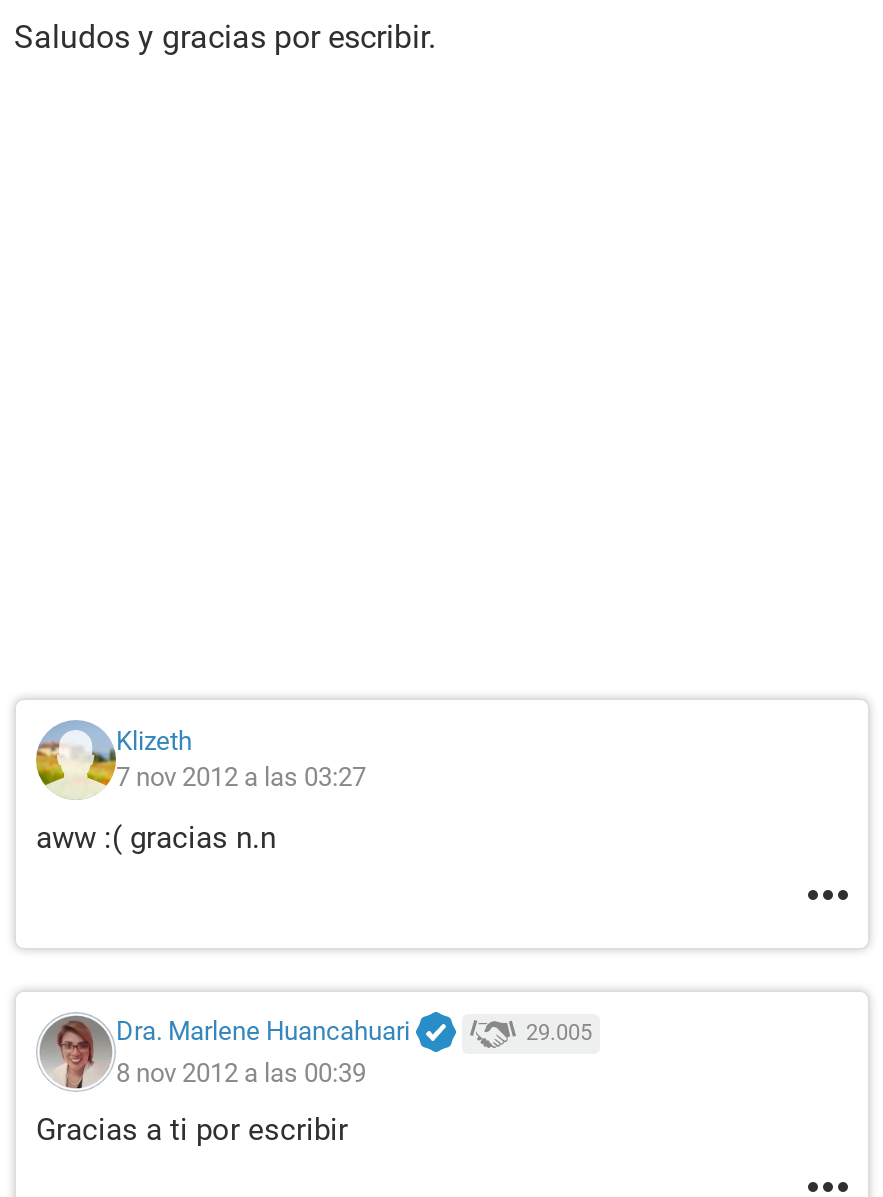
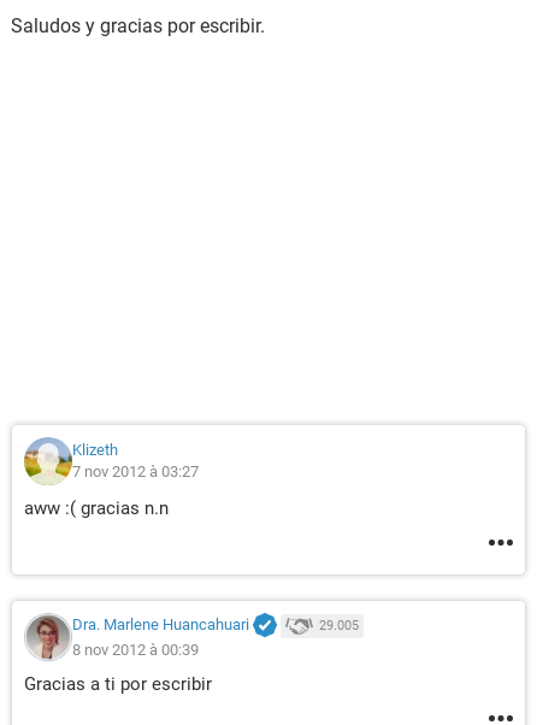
[116,762,366,792] 7 nov 2012 a las 03:27 -> [72,462,199,481] 7 nov 2012 à 03:27
[116,1057,366,1087] 8 nov 2012 a las 00:39 -> [72,640,199,658] 8 nov 2012 à 00:39

